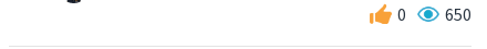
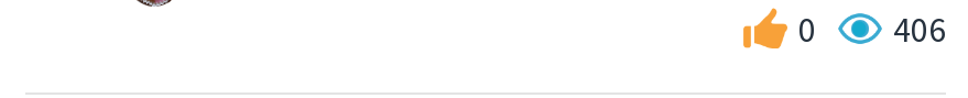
[397,3,472,25] 0 650 -> [798,7,946,51] 0 406

